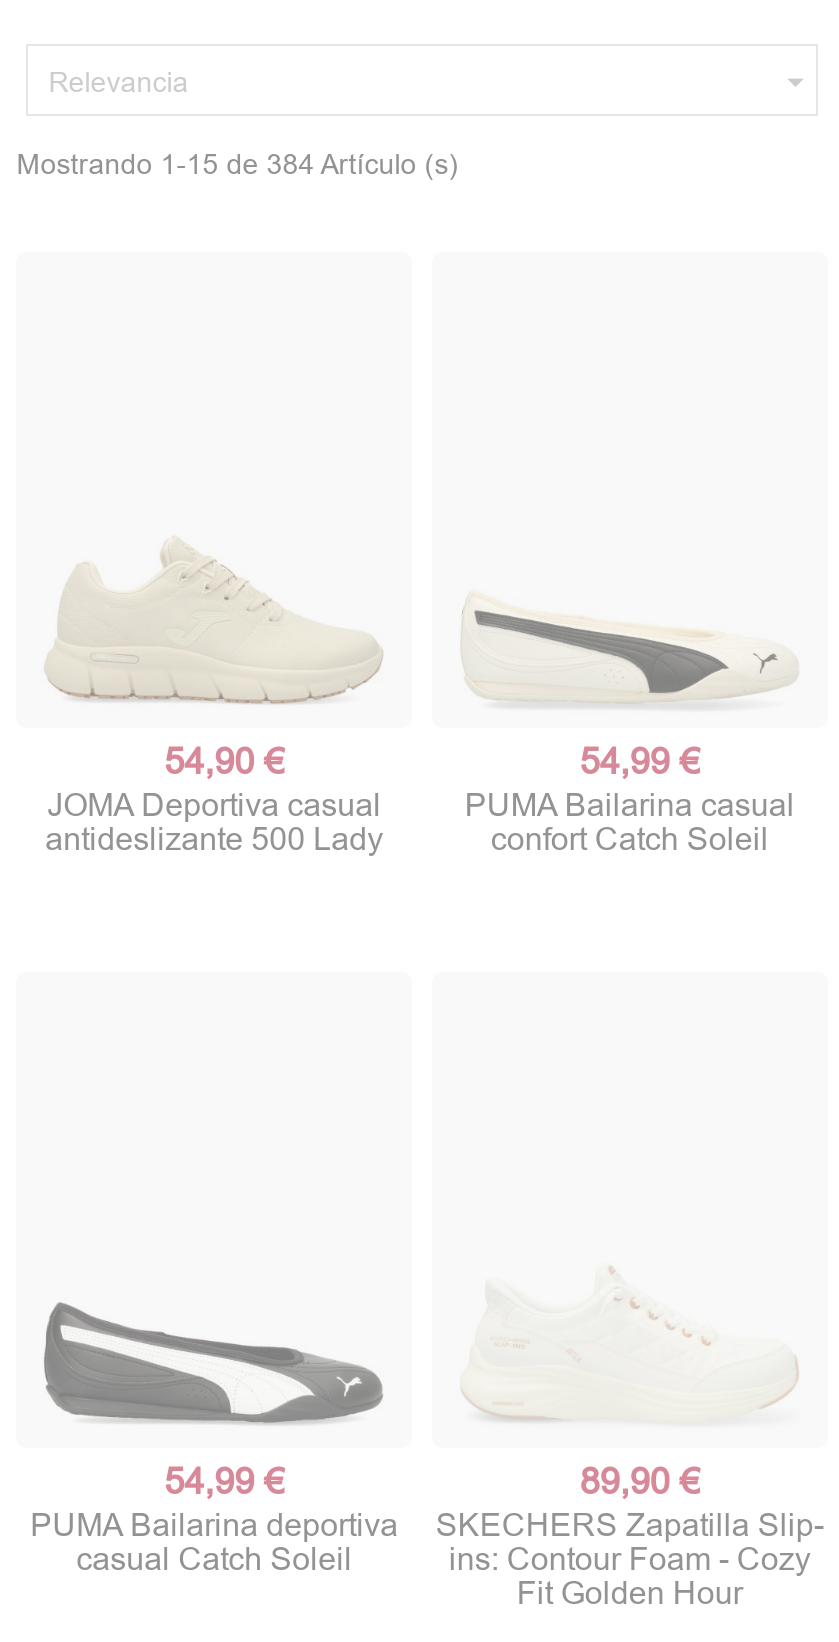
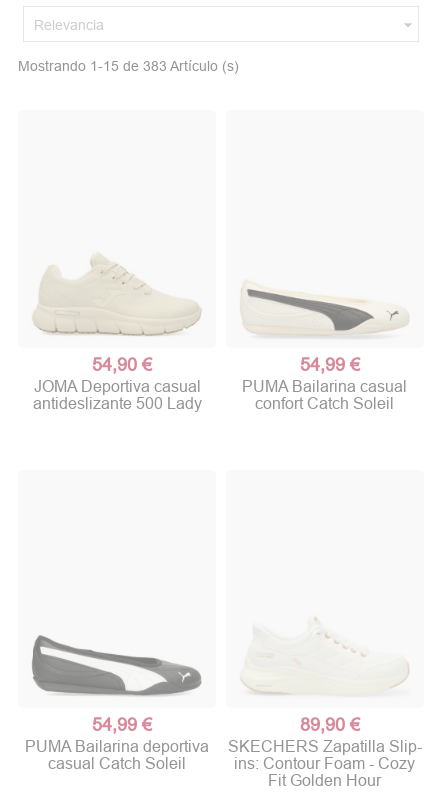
[16,149,458,181] Mostrando 1-15 de 384 Artículo (s) -> [18,58,239,74] Mostrando 1-15 de 383 Artículo (s)

